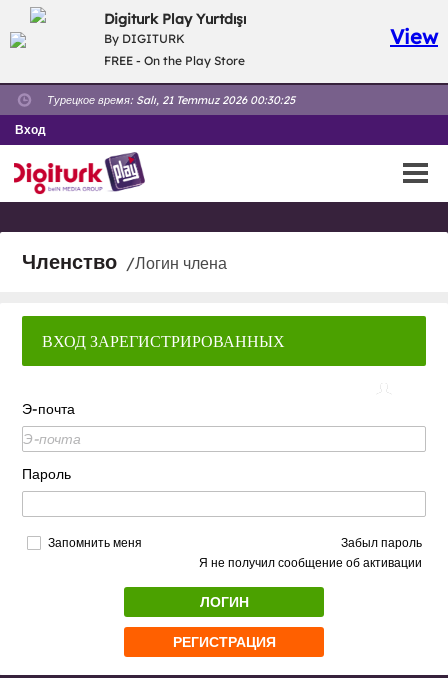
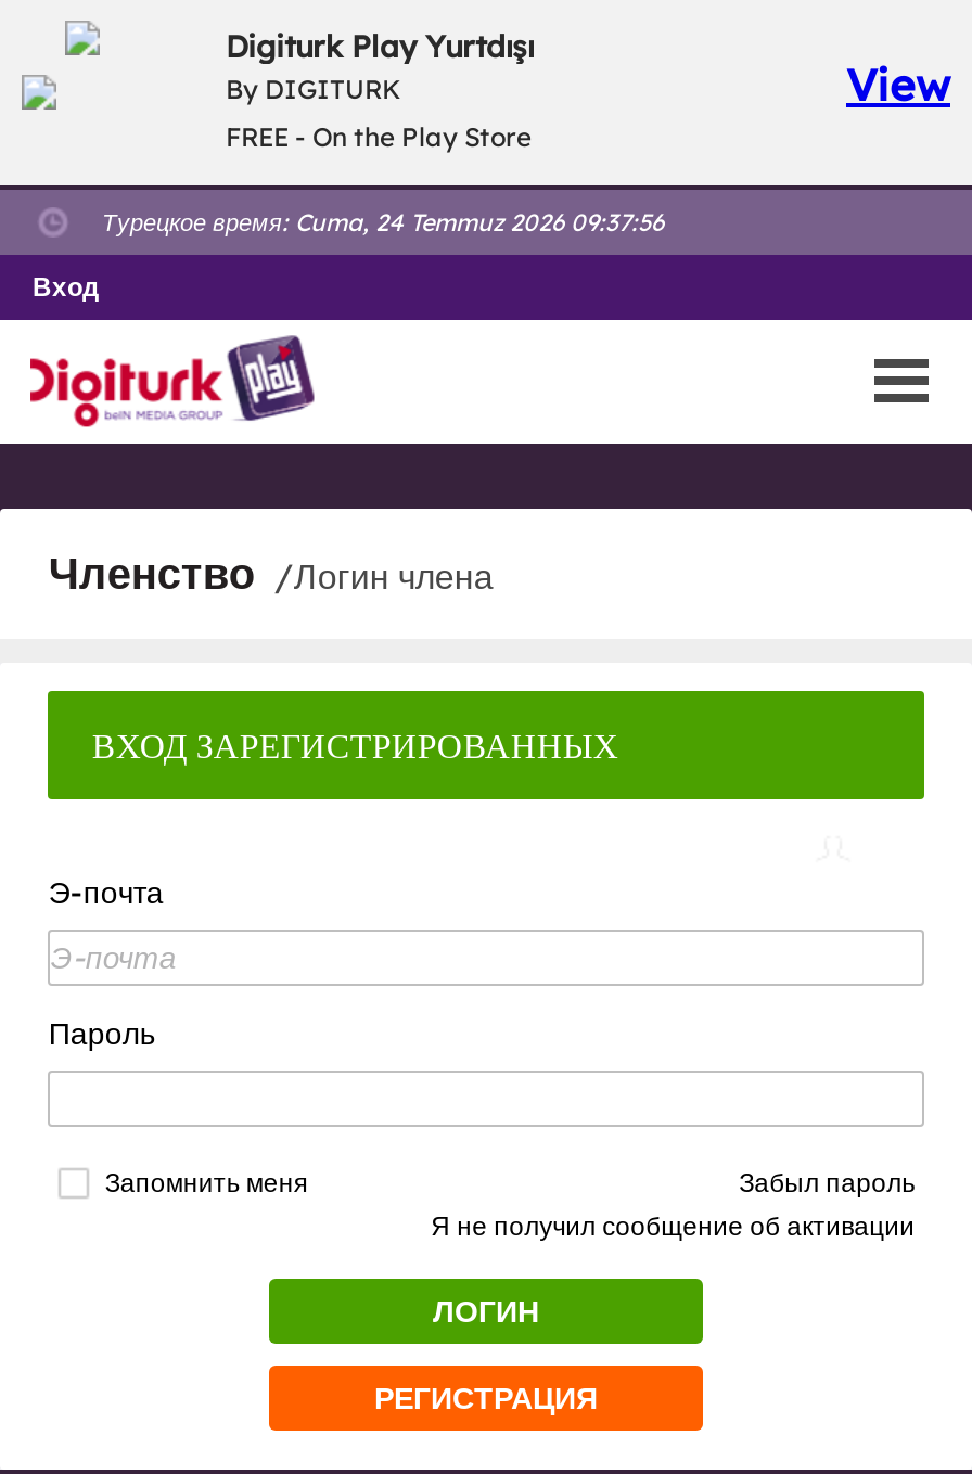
[47,93,295,107] Турецкое время: Salı, 21 Temmuz 2026 00:30:25 -> [102,207,664,238] Турецкое время: Cuma, 24 Temmuz 2026 09:37:56

